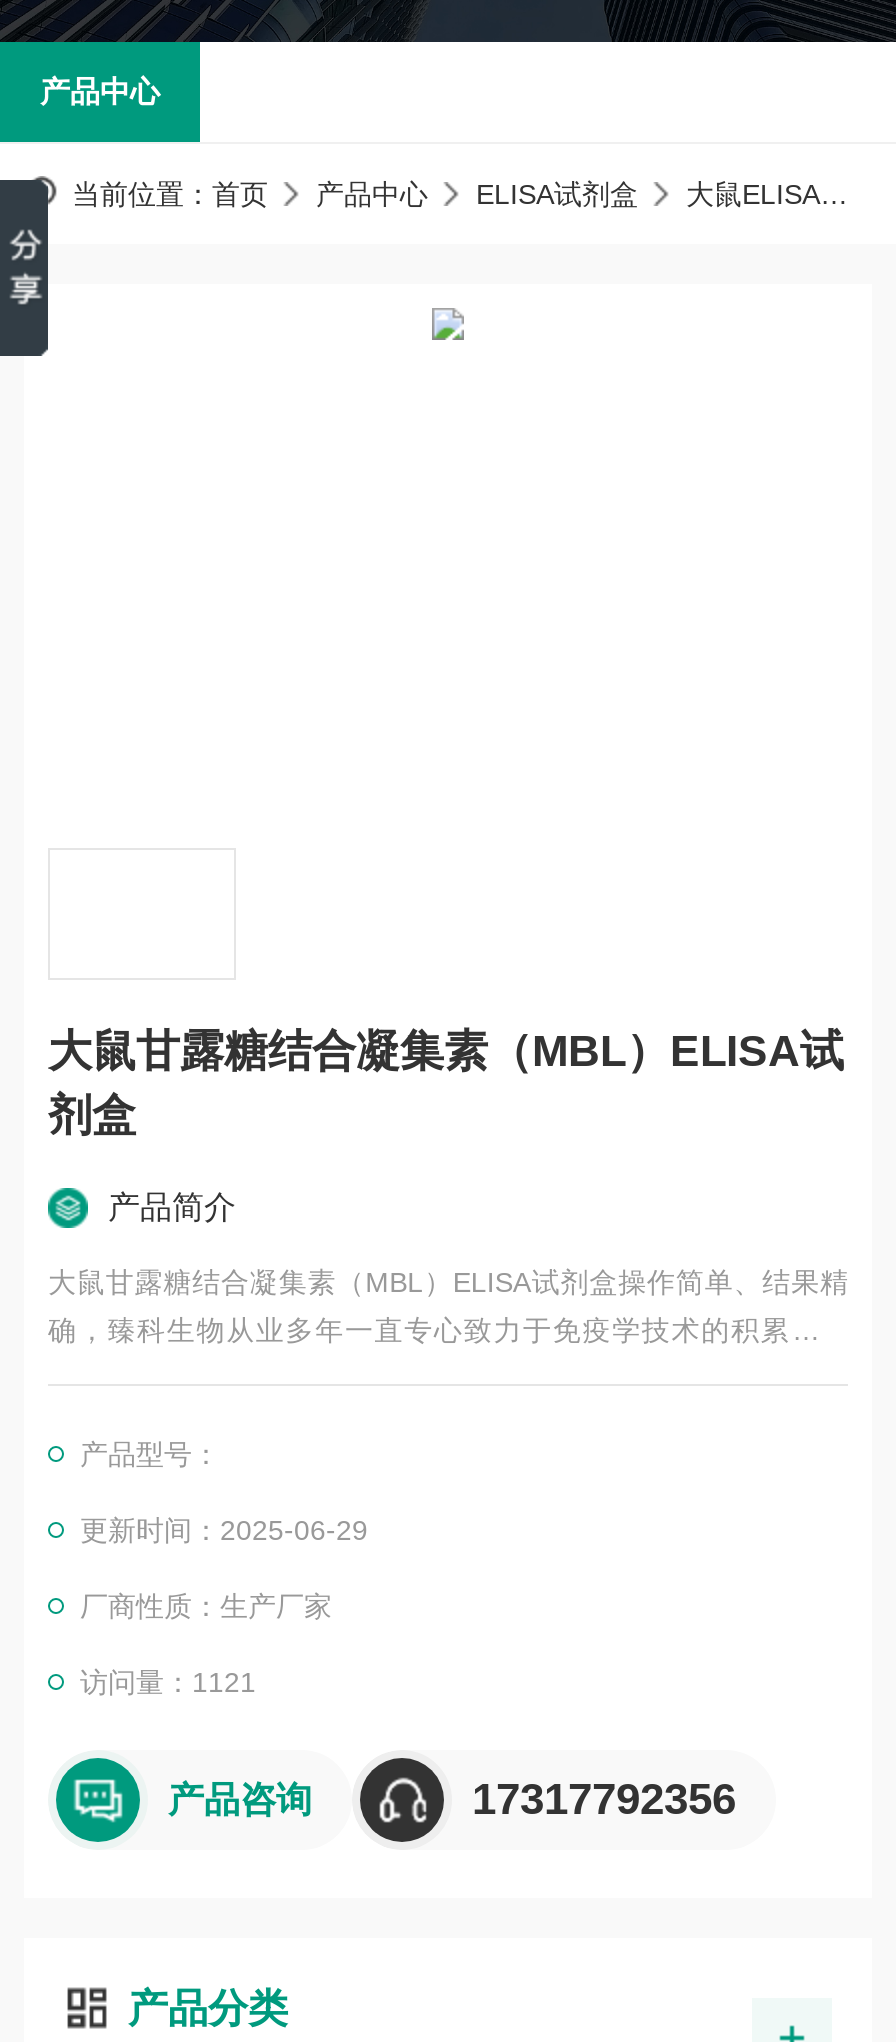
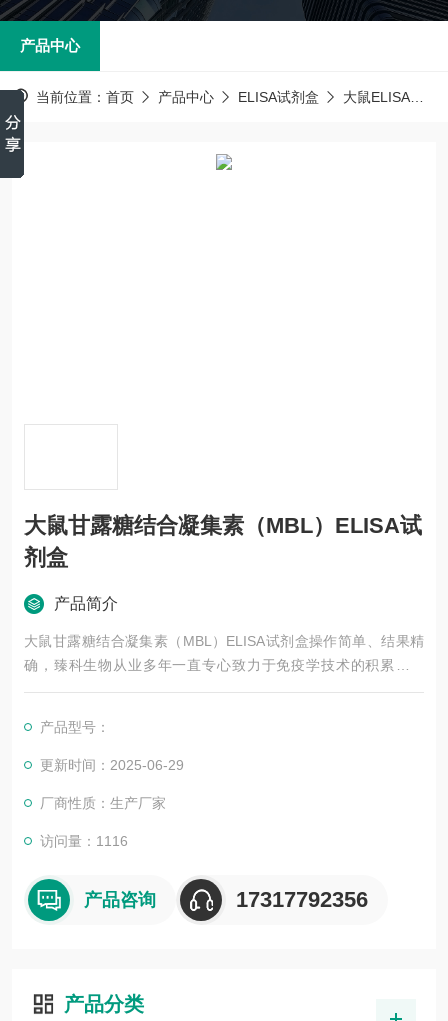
[80,1666,256,1698] 访问量：1121 -> [40,833,128,849] 访问量：1116

